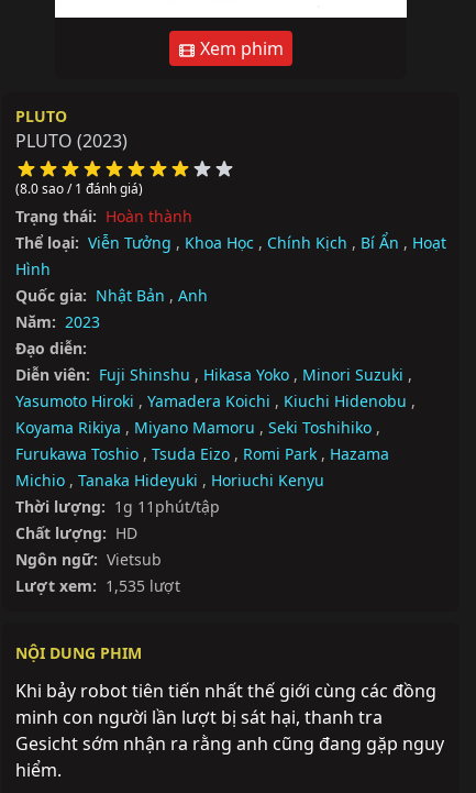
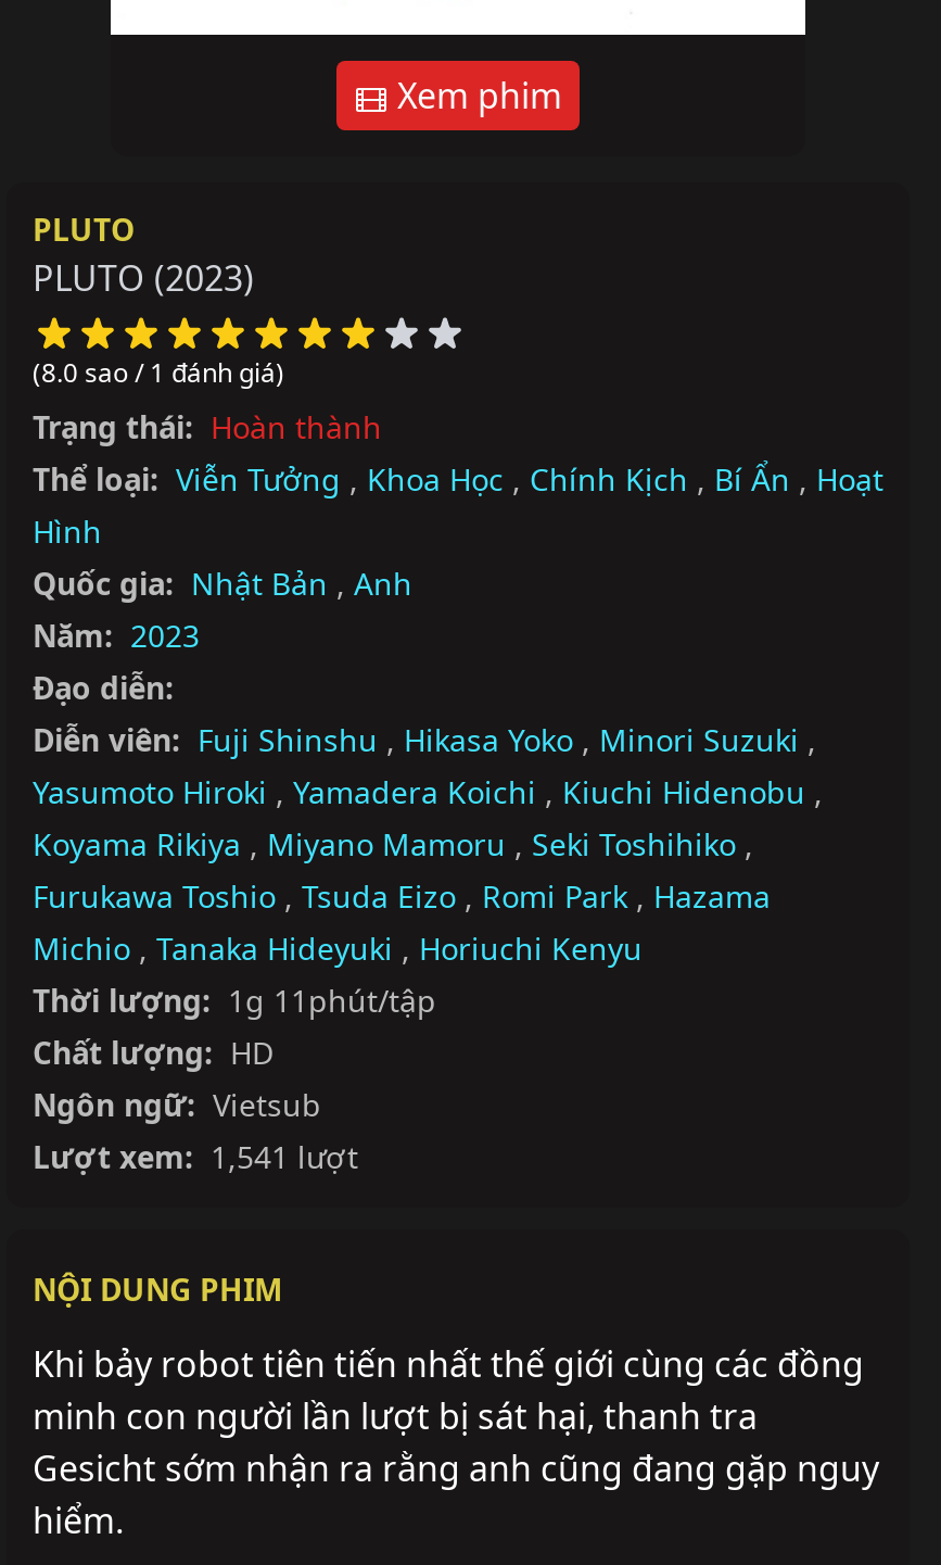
[15,575,180,596] Lượt xem: 1,535 lượt -> [33,1136,358,1178] Lượt xem: 1,541 lượt

